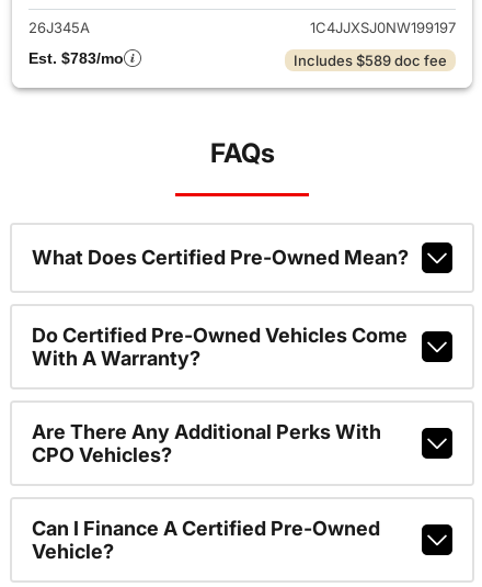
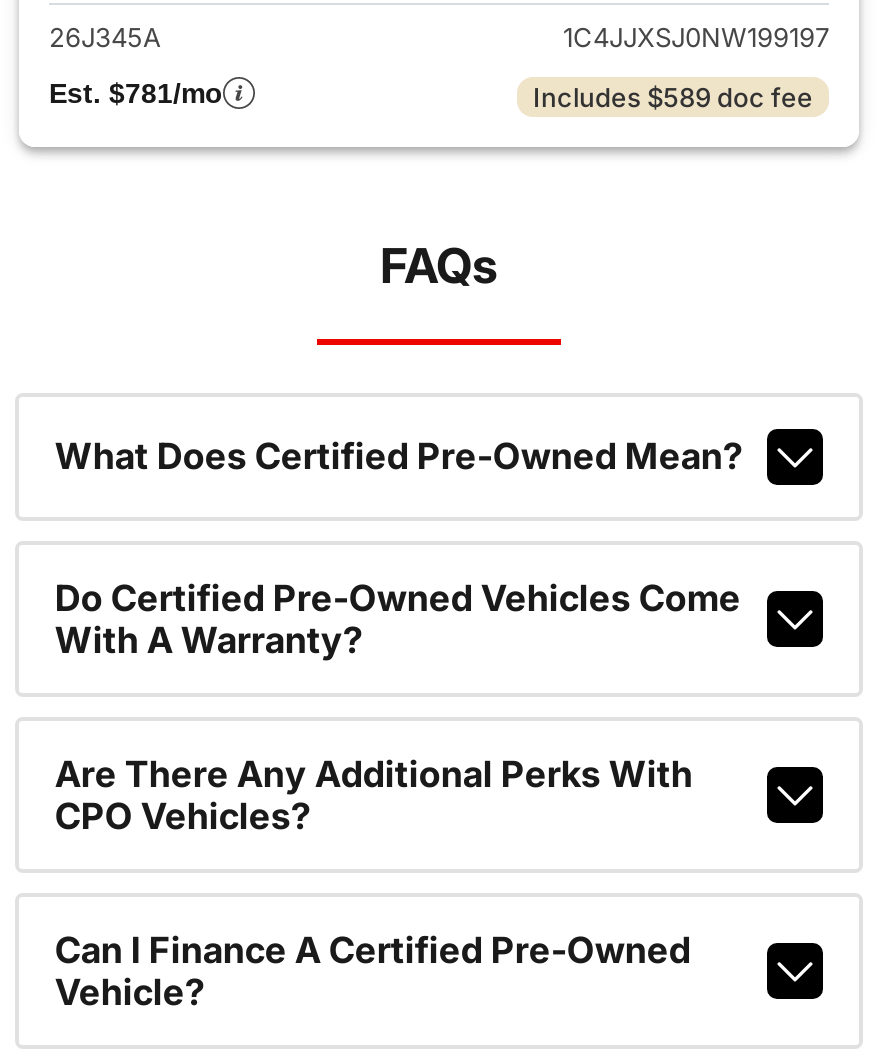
[28,49,124,66] Est. $783/mo -> [49,76,223,108] Est. $781/mo

